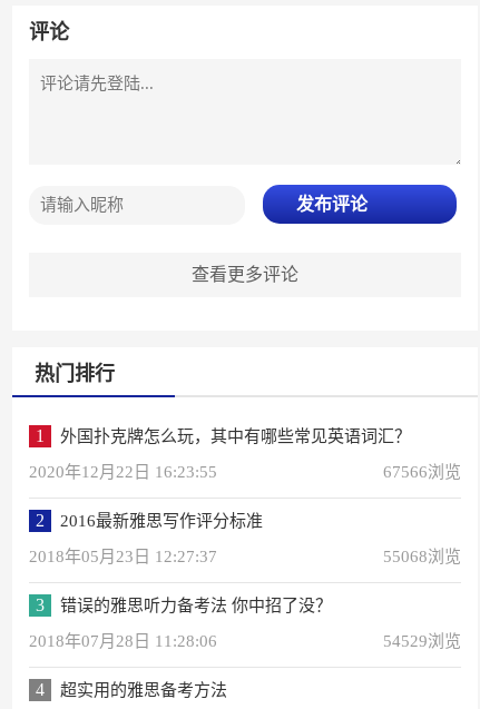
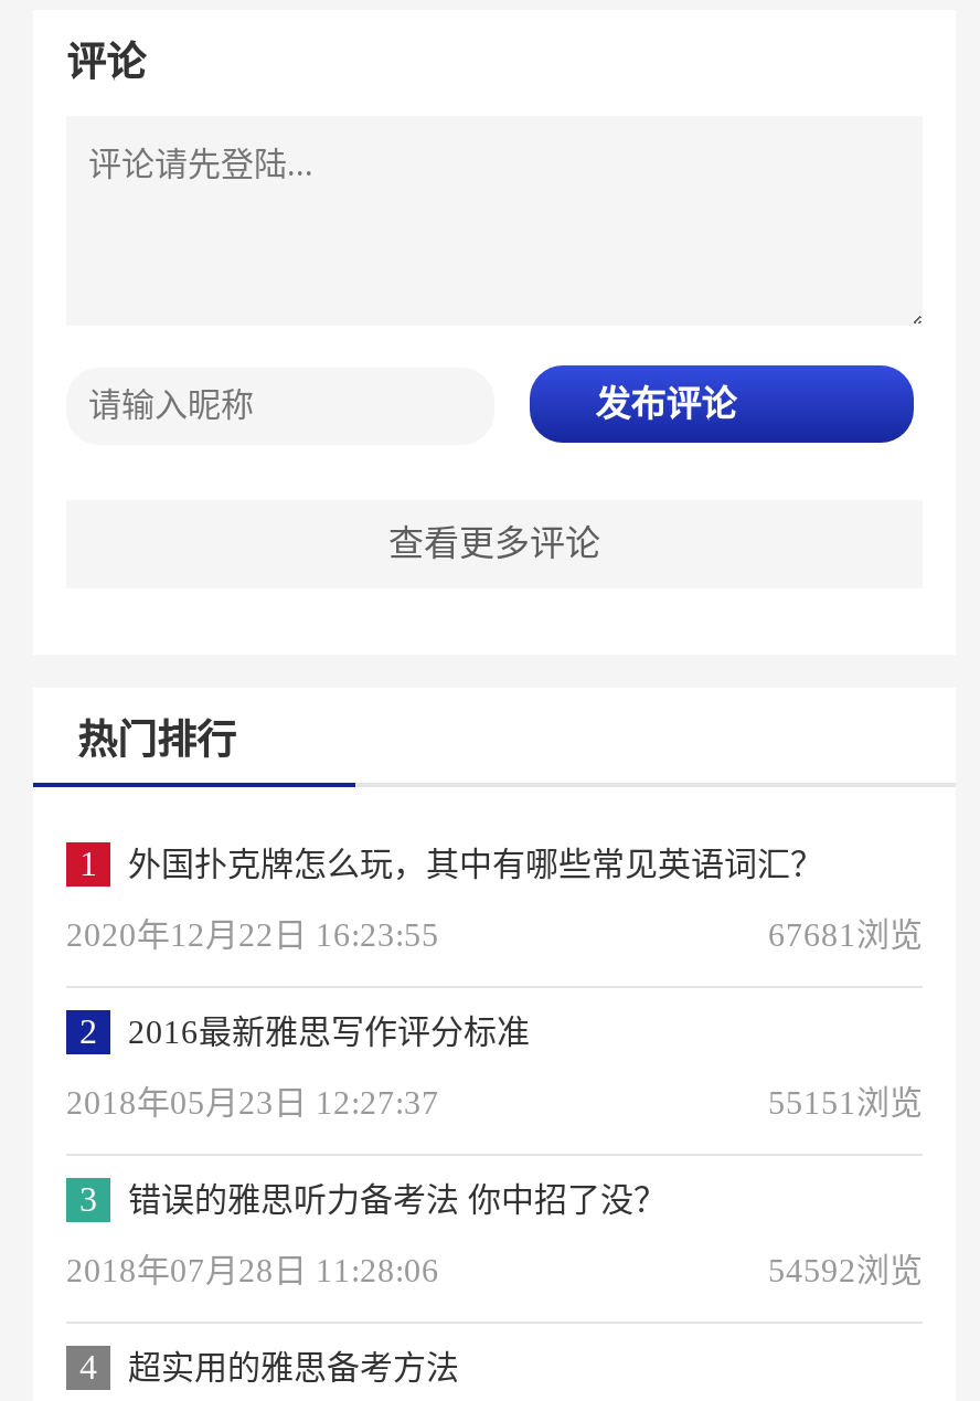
[383,463,461,481] 67566浏览 -> [768,918,923,953] 67681浏览
[383,548,461,566] 55068浏览 -> [768,1085,923,1121] 55151浏览
[383,632,461,650] 54529浏览 -> [768,1253,923,1289] 54592浏览

